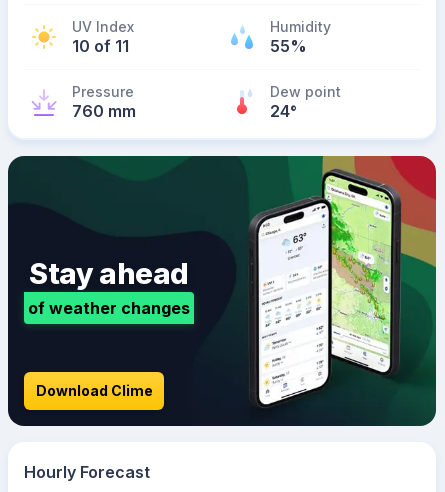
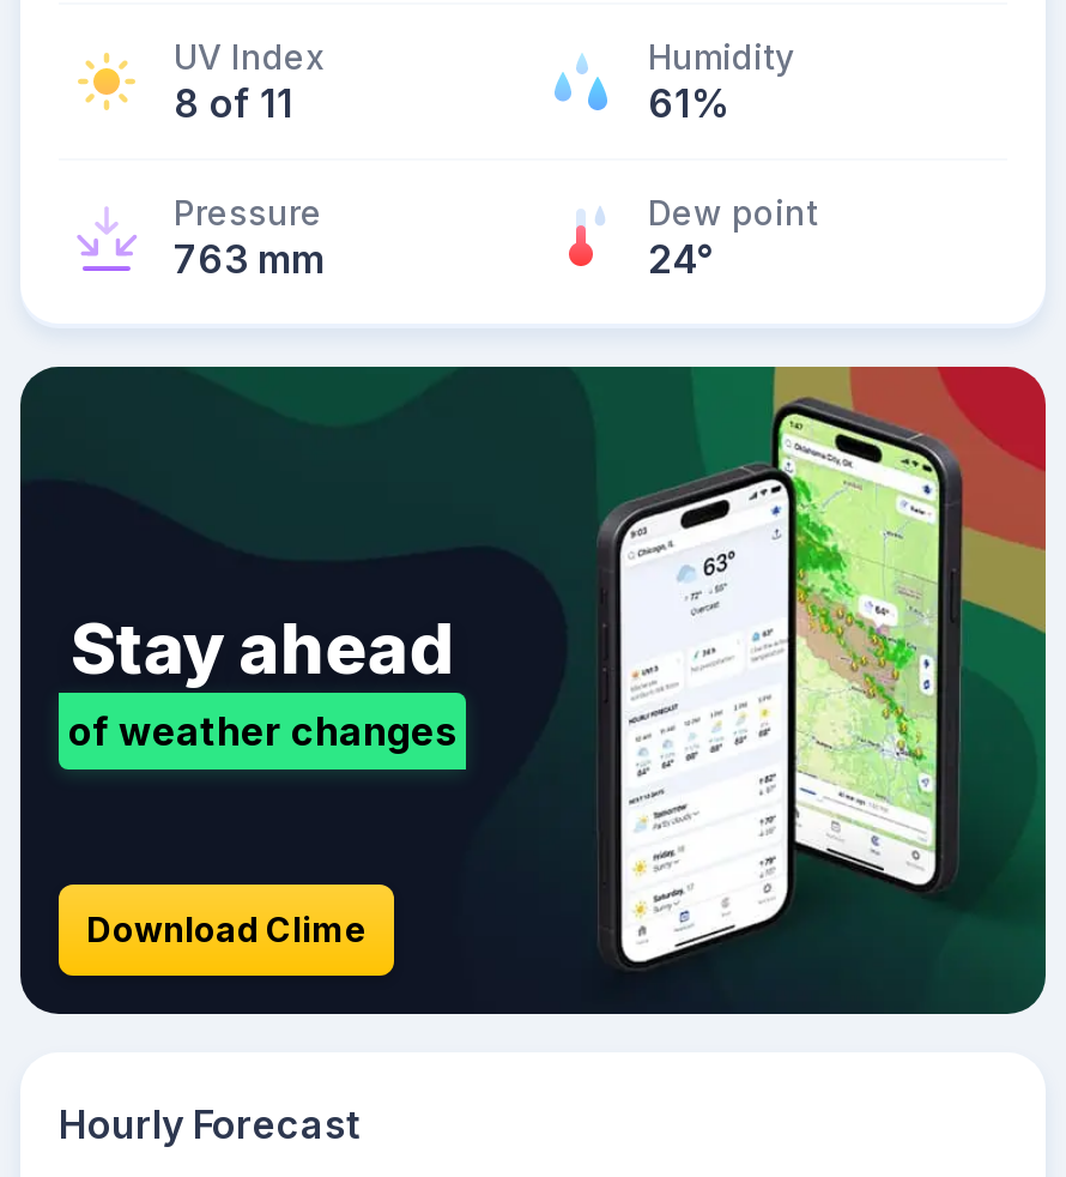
[72,36,129,56] 10 of 11 -> [174,79,293,127] 8 of 11
[270,36,307,56] 55% -> [648,79,732,127] 61%
[72,101,136,121] 760 mm -> [174,235,325,283] 763 mm

